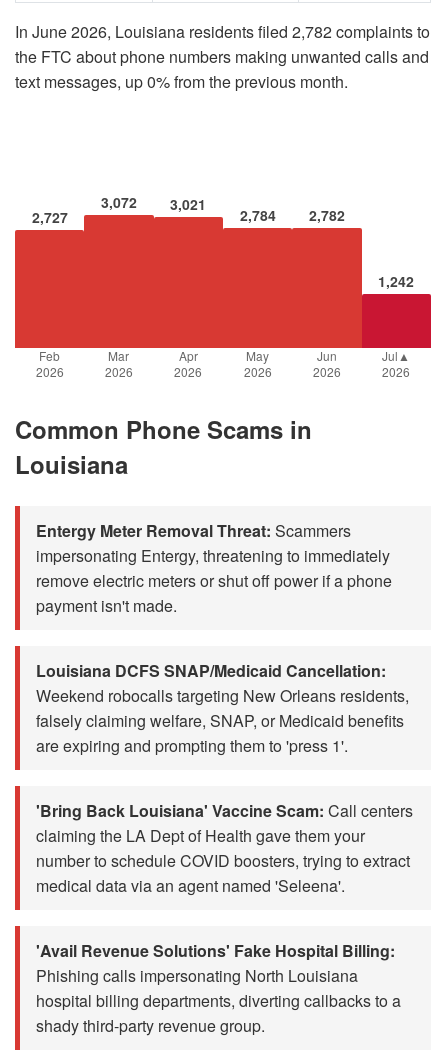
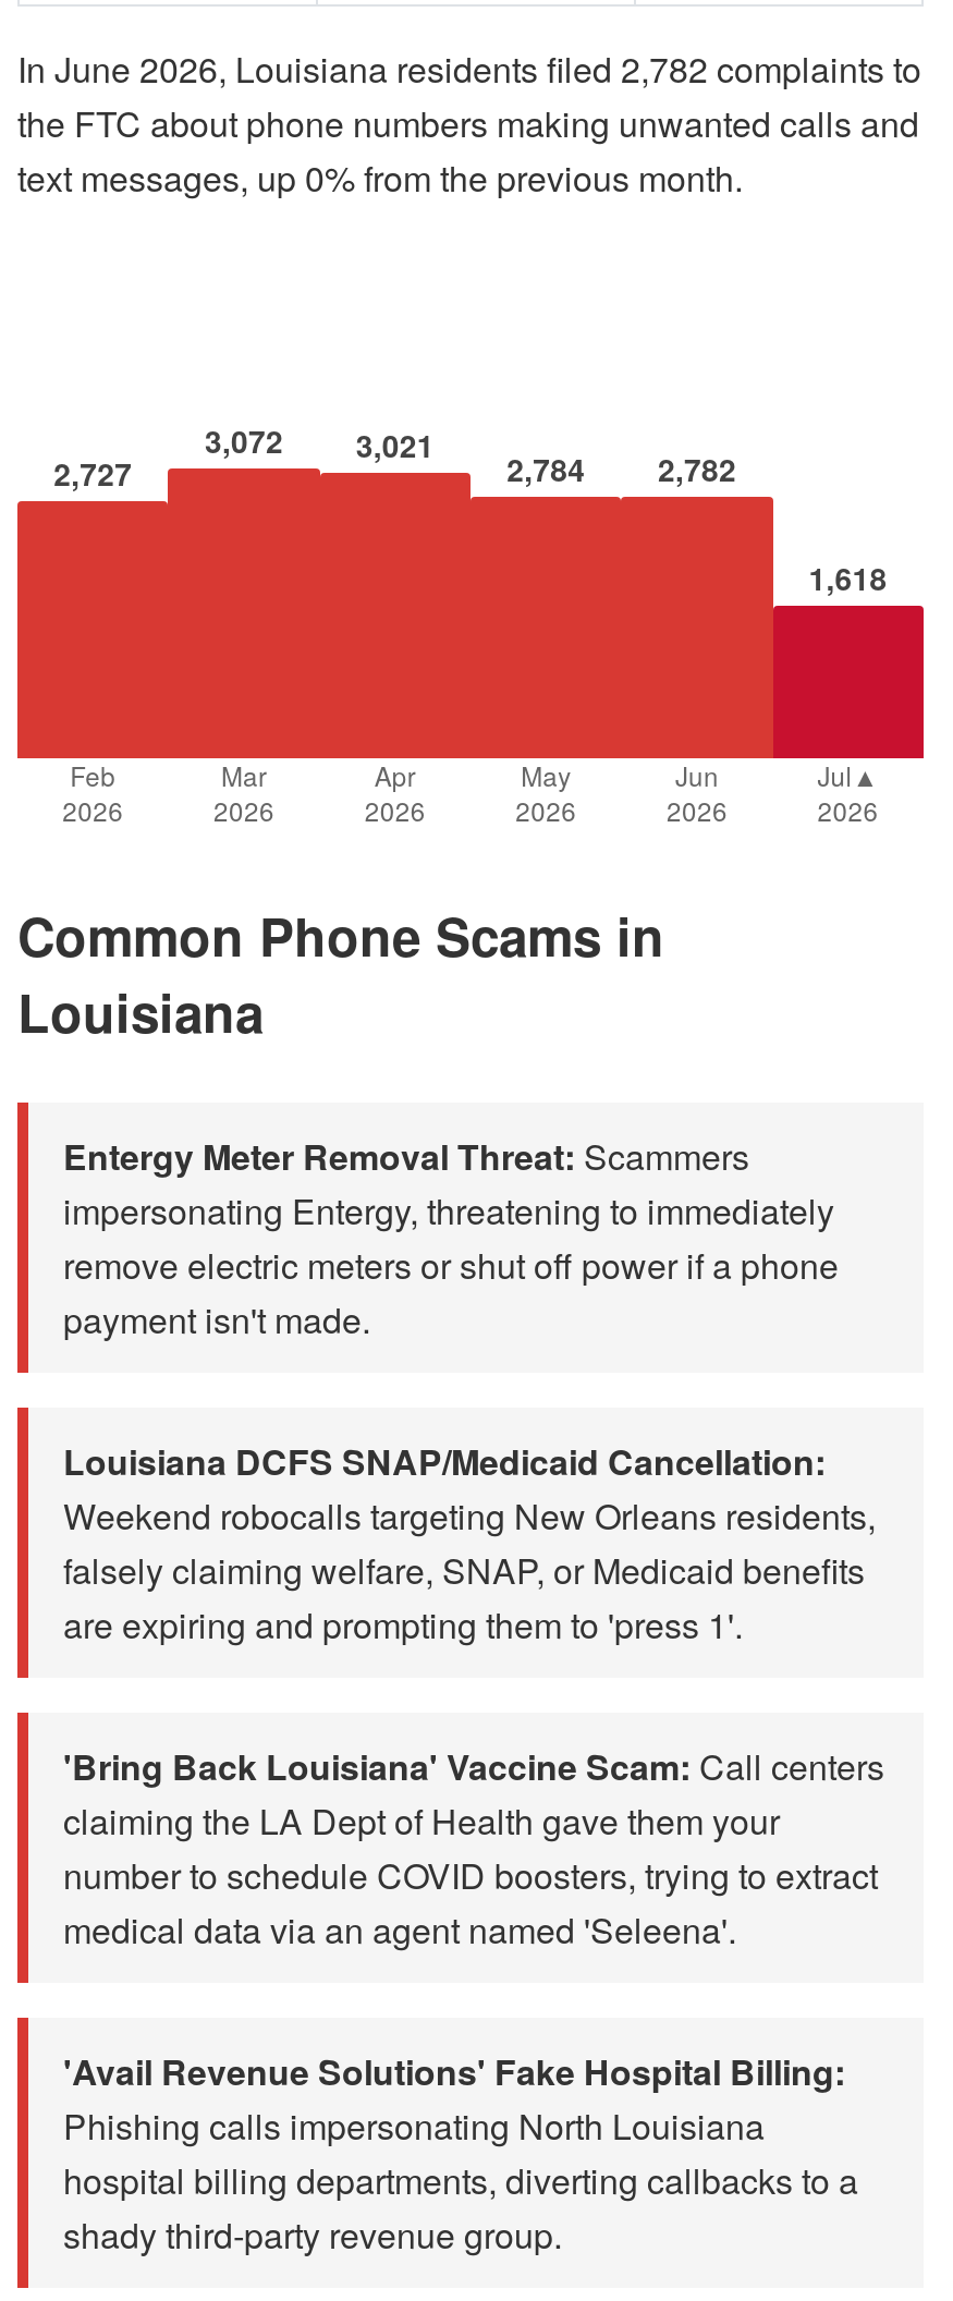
[378,271,414,291] 1,242 -> [809,556,887,599] 1,618

